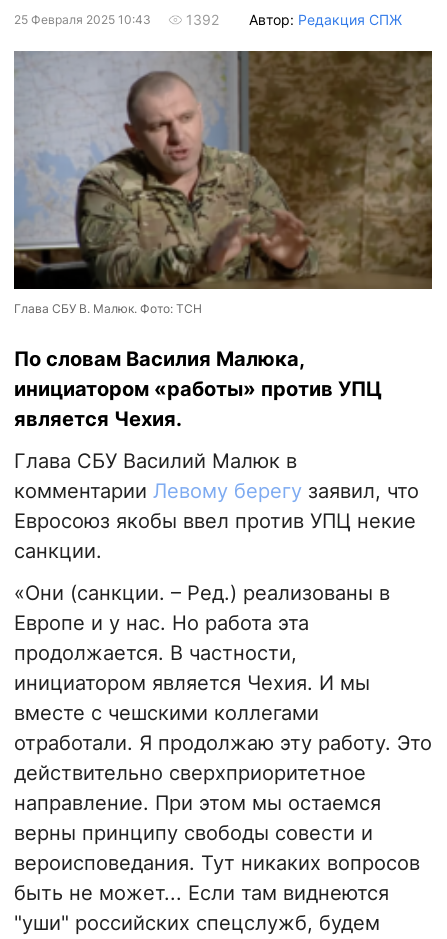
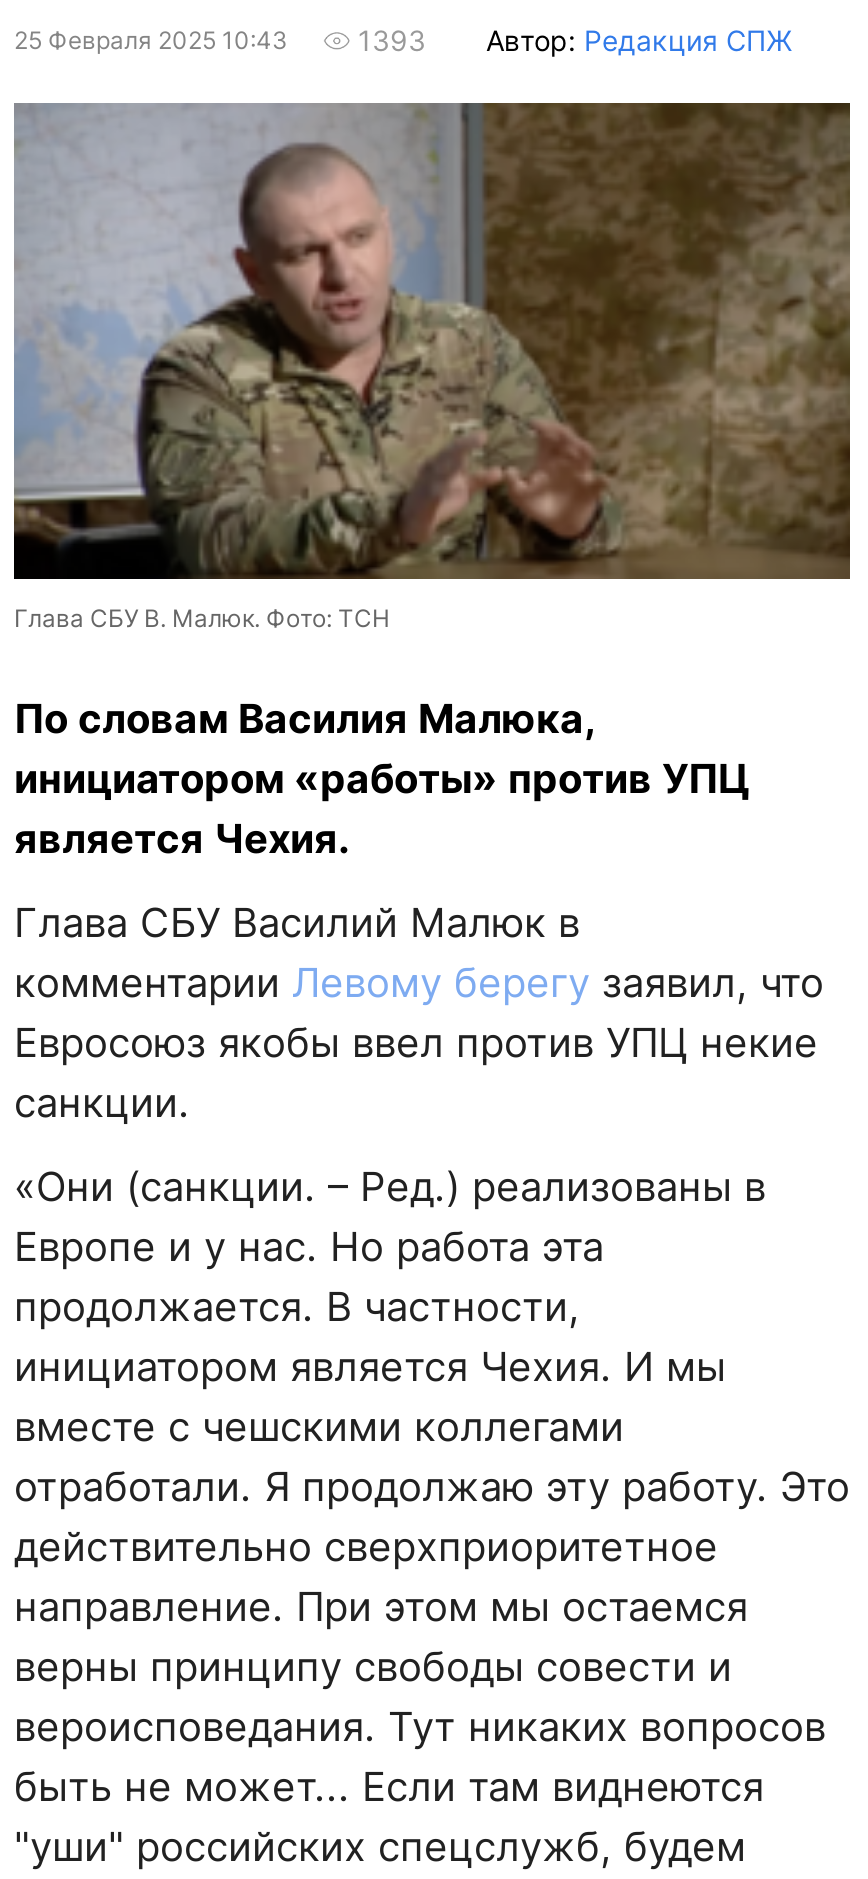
[186,11,402,28] 1392 Автор: Редакция СПЖ -> [358,22,792,57] 1393 Автор: Редакция СПЖ

